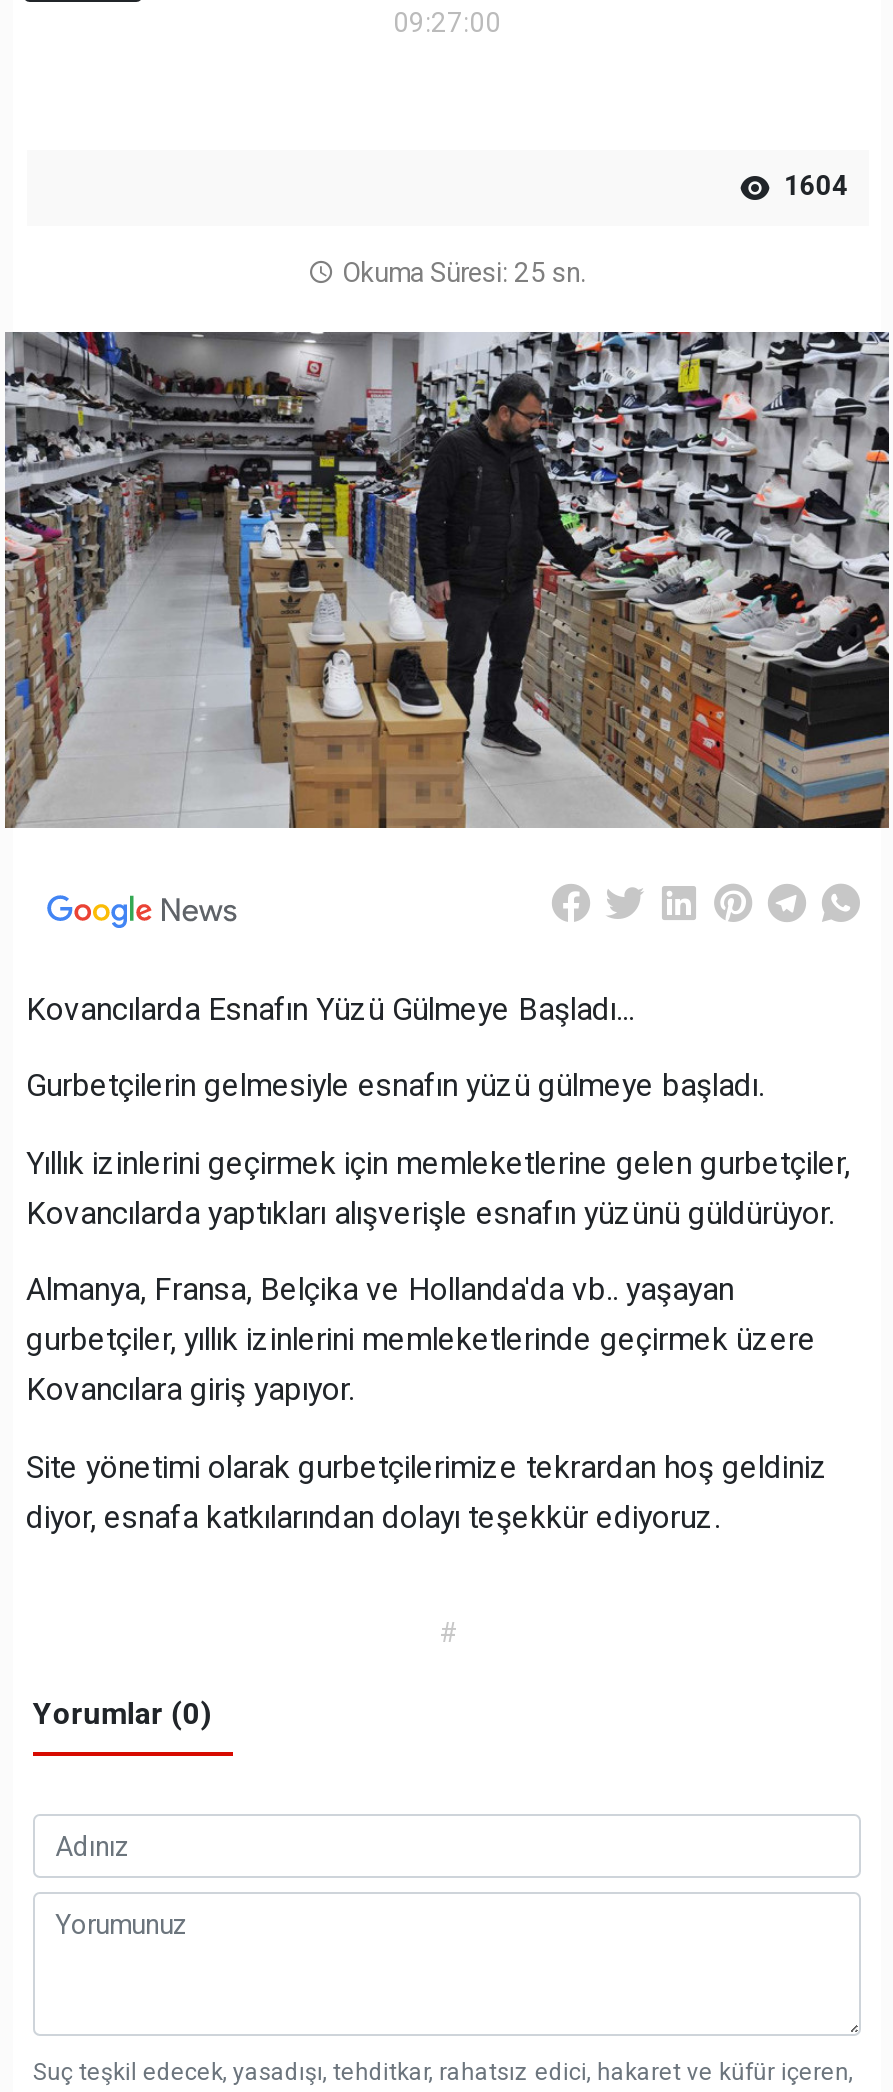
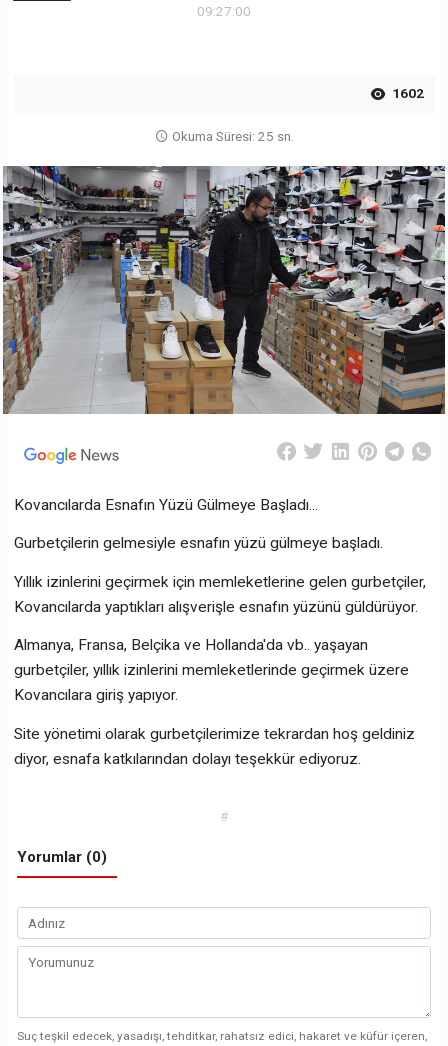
[784,169,848,201] 1604 -> [392,84,424,100] 1602

